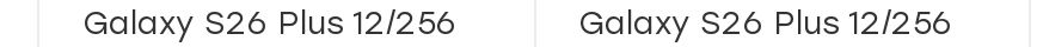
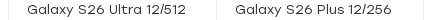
[82,5,458,41] Galaxy S26 Plus 12/256 -> [27,2,186,17] Galaxy S26 Ultra 12/512

